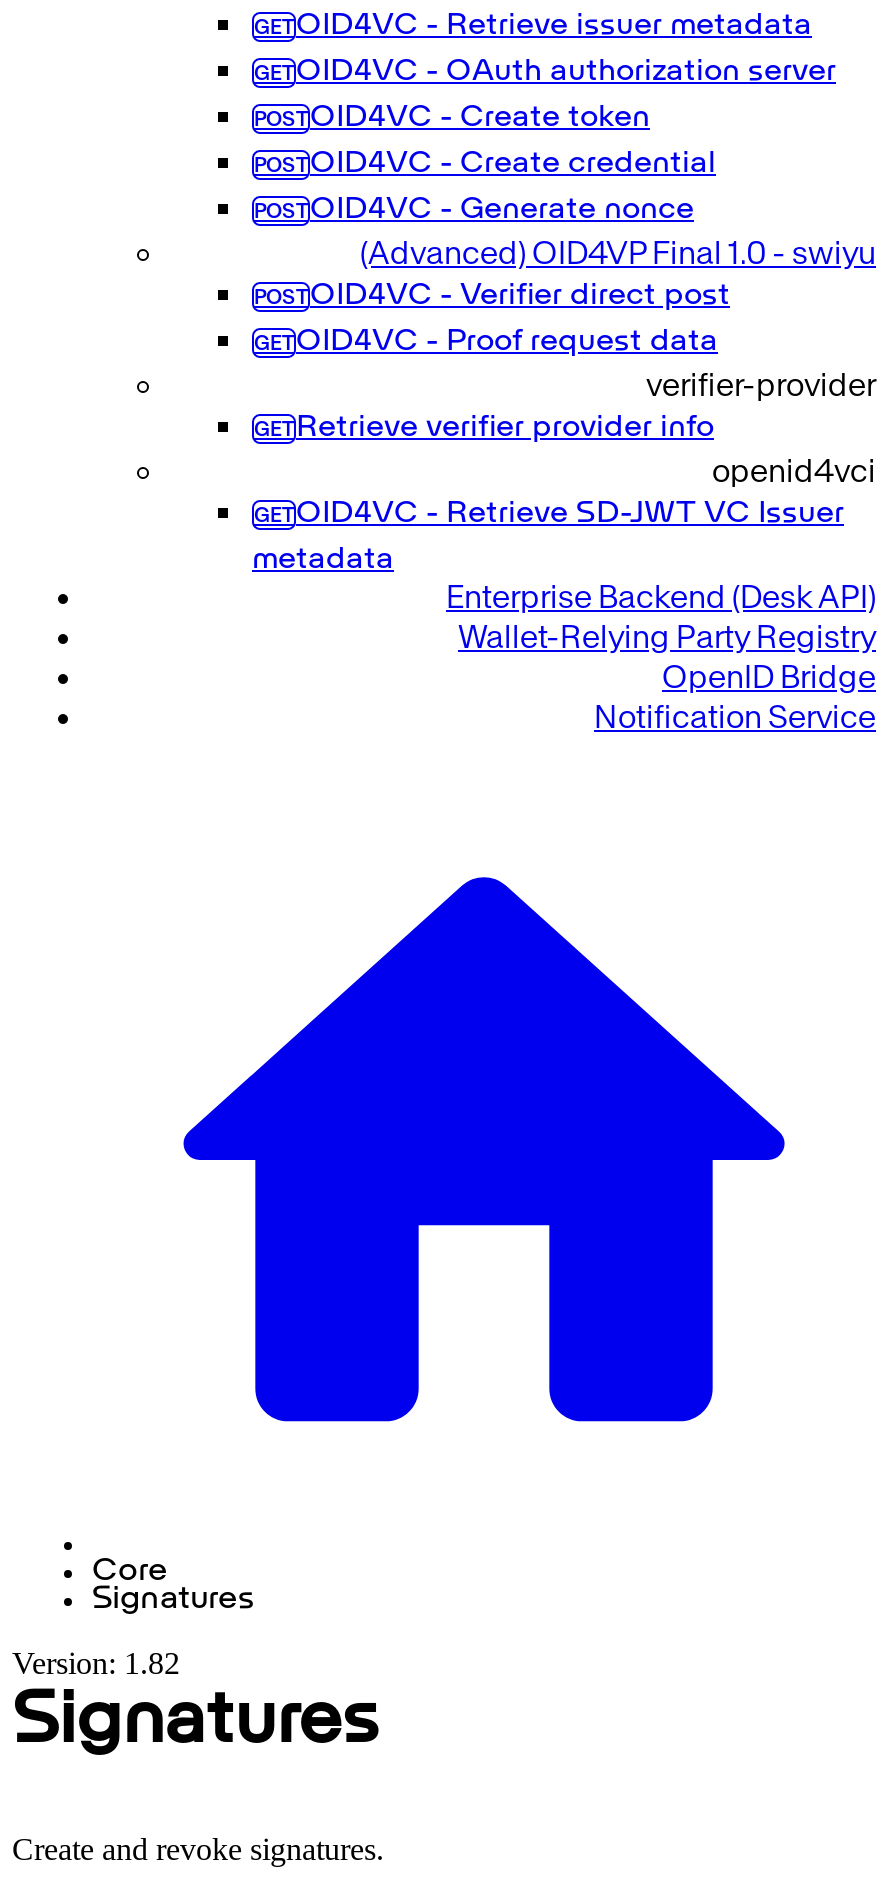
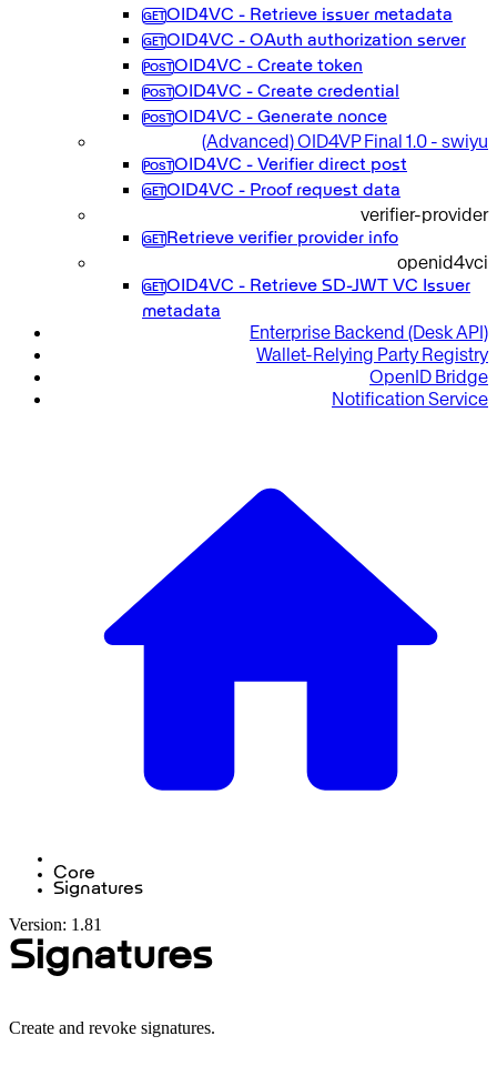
[12,1646,180,1680] Version: 1.82 -> [9,915,102,934] Version: 1.81

